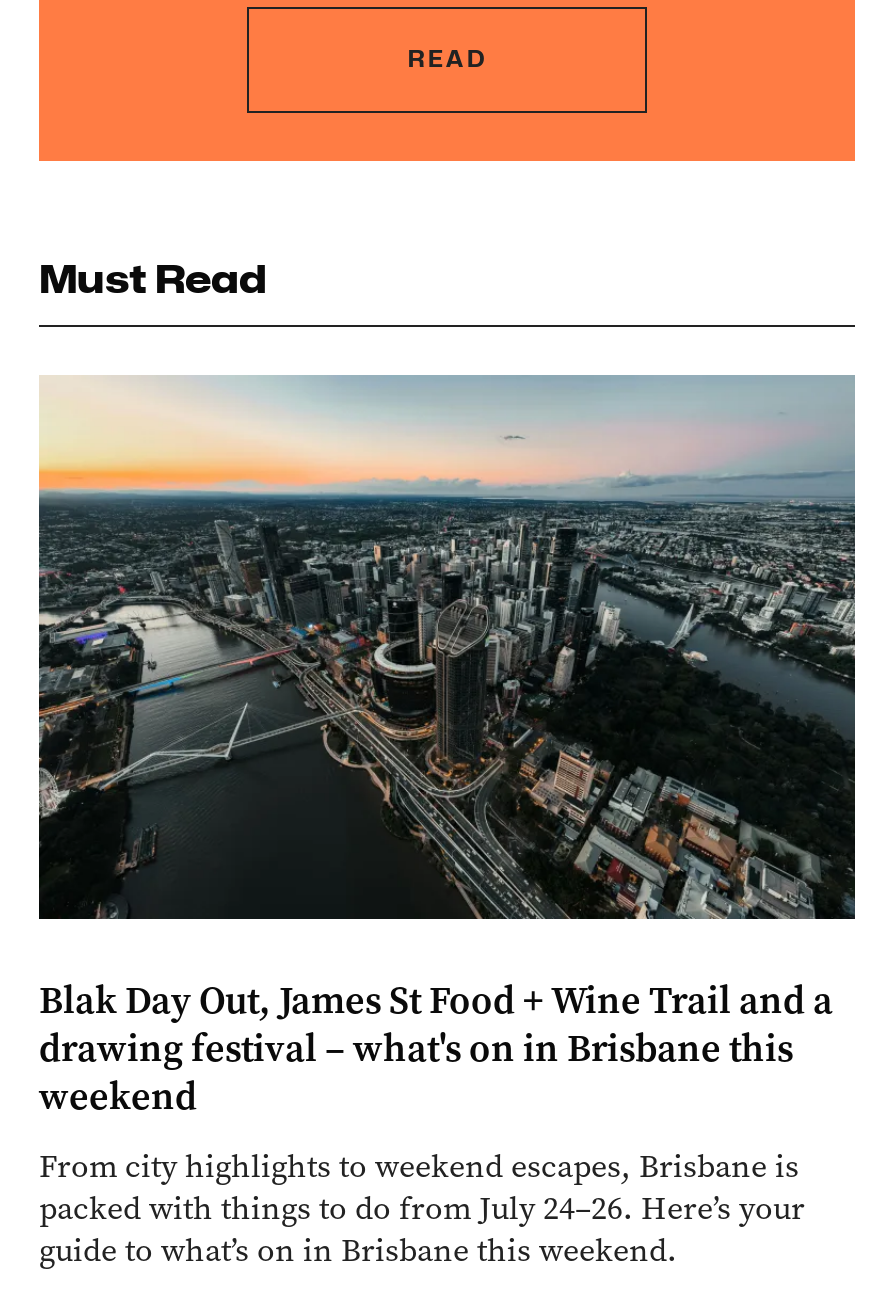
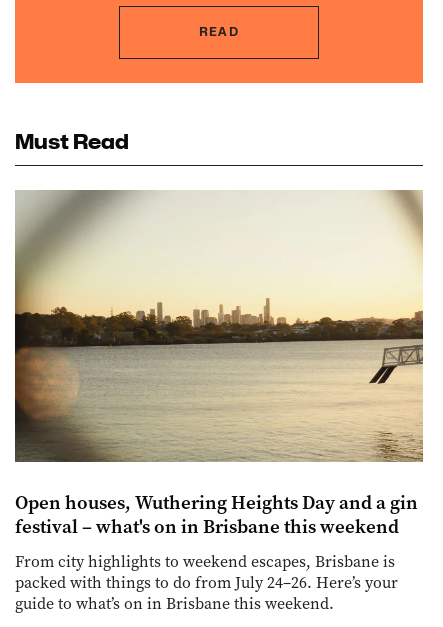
[37,377,857,1120] [image] | Blak Day Out, James St Food + Wine Trail and a | drawing festival – what's on in Brisbane this | weekend -> [15,190,424,539] [image] | Open houses, Wuthering Heights Day and a gin | festival – what's on in Brisbane this weekend

